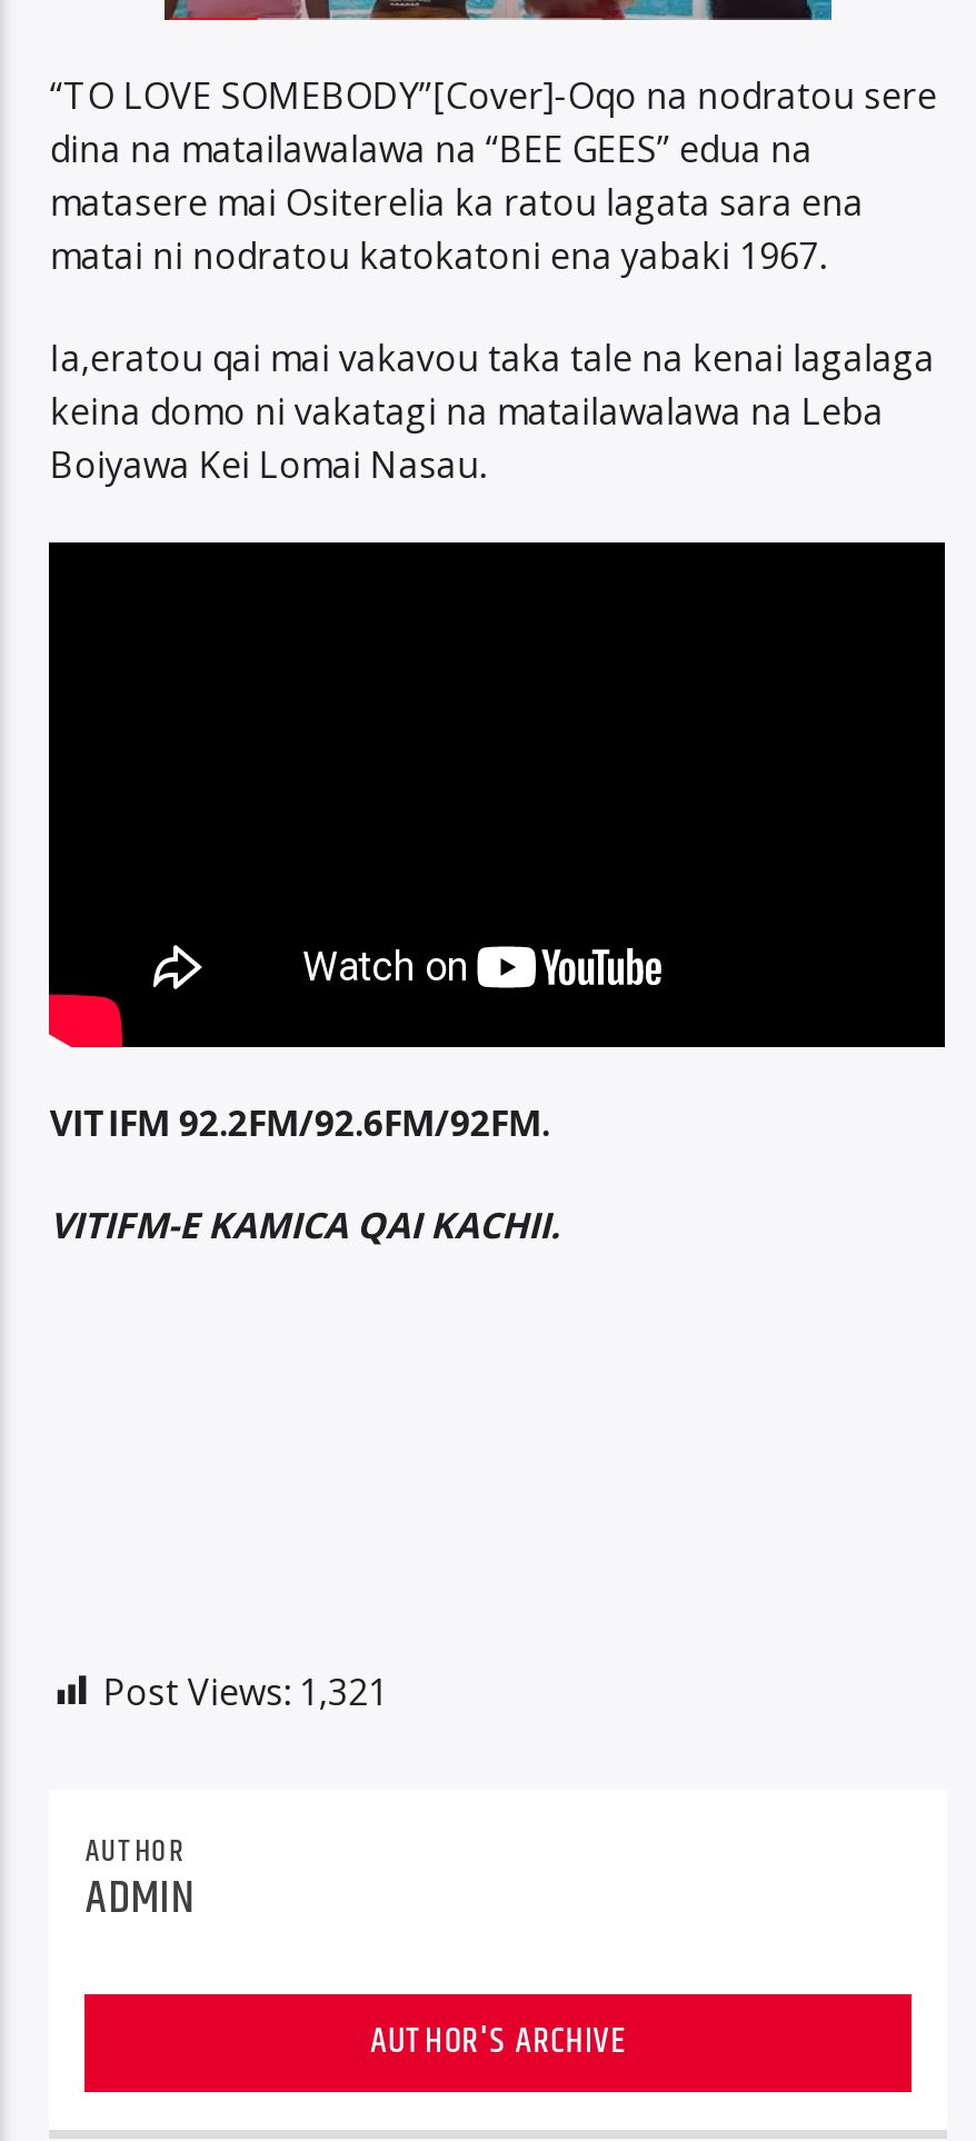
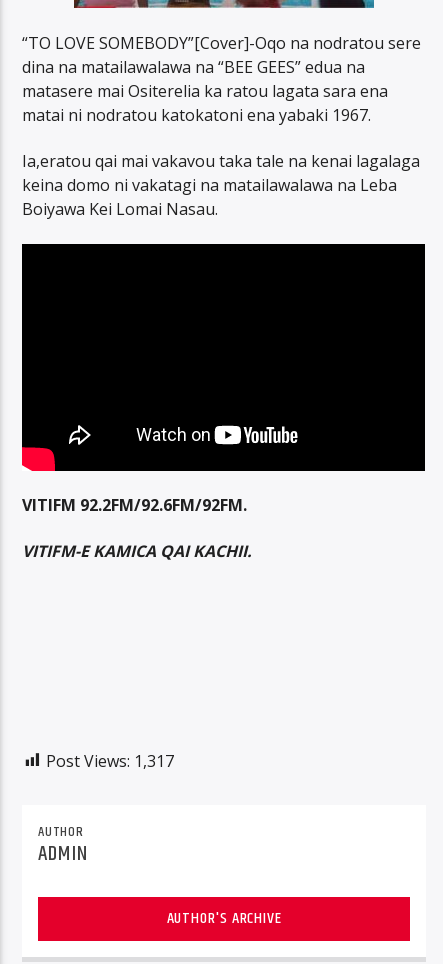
[103,1667,388,1715] Post Views: 1,321 -> [46,750,174,772] Post Views: 1,317

